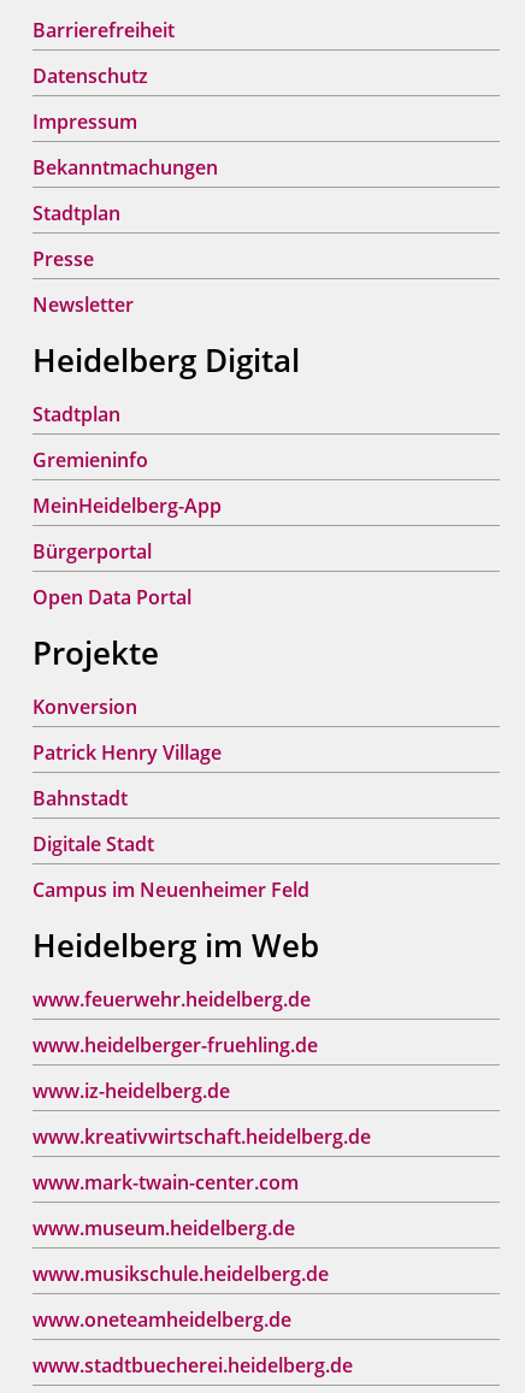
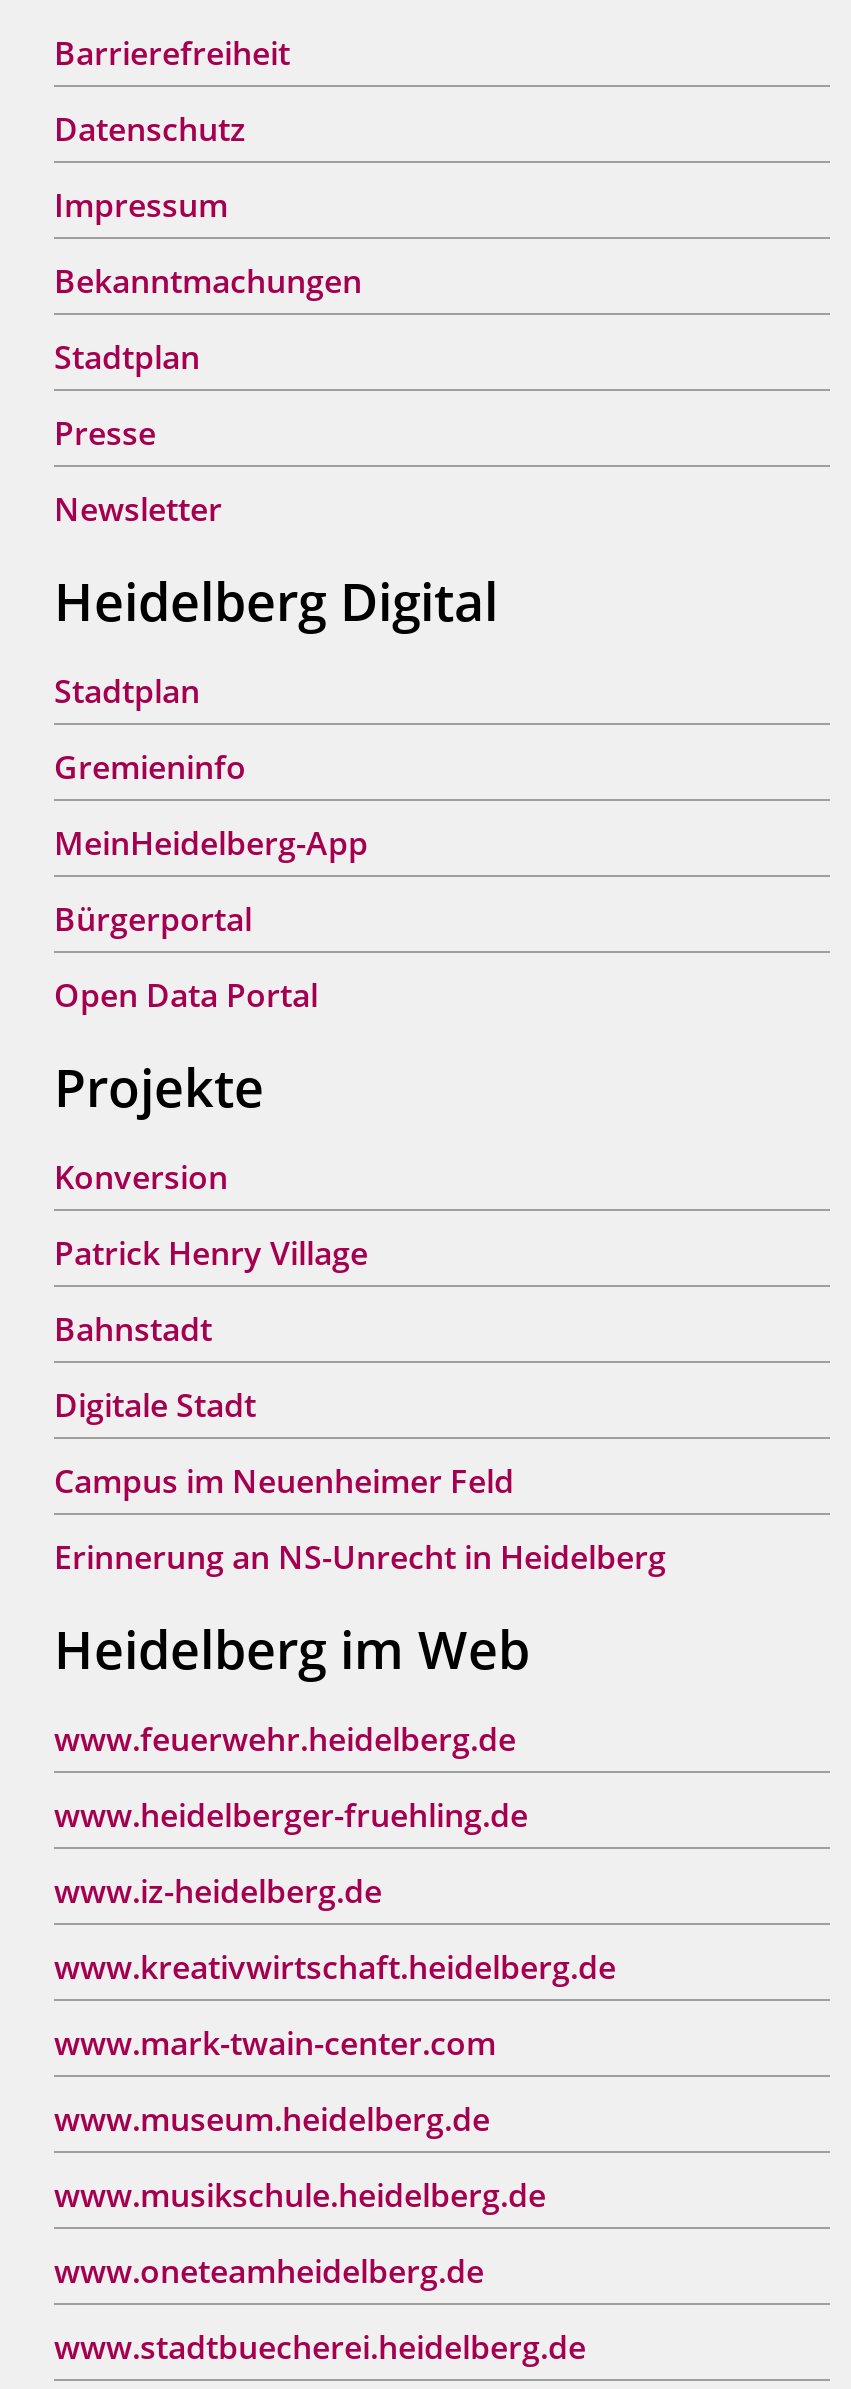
none -> [54,1535,666,1579] Erinnerung an NS-Unrecht in Heidelberg

